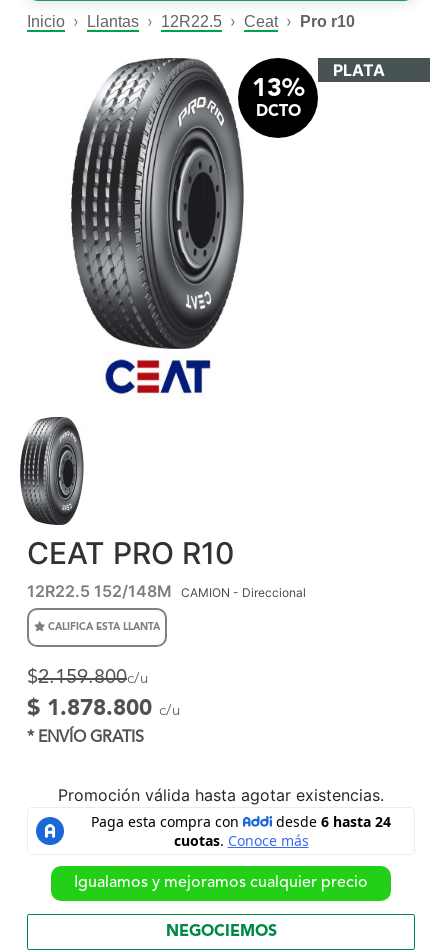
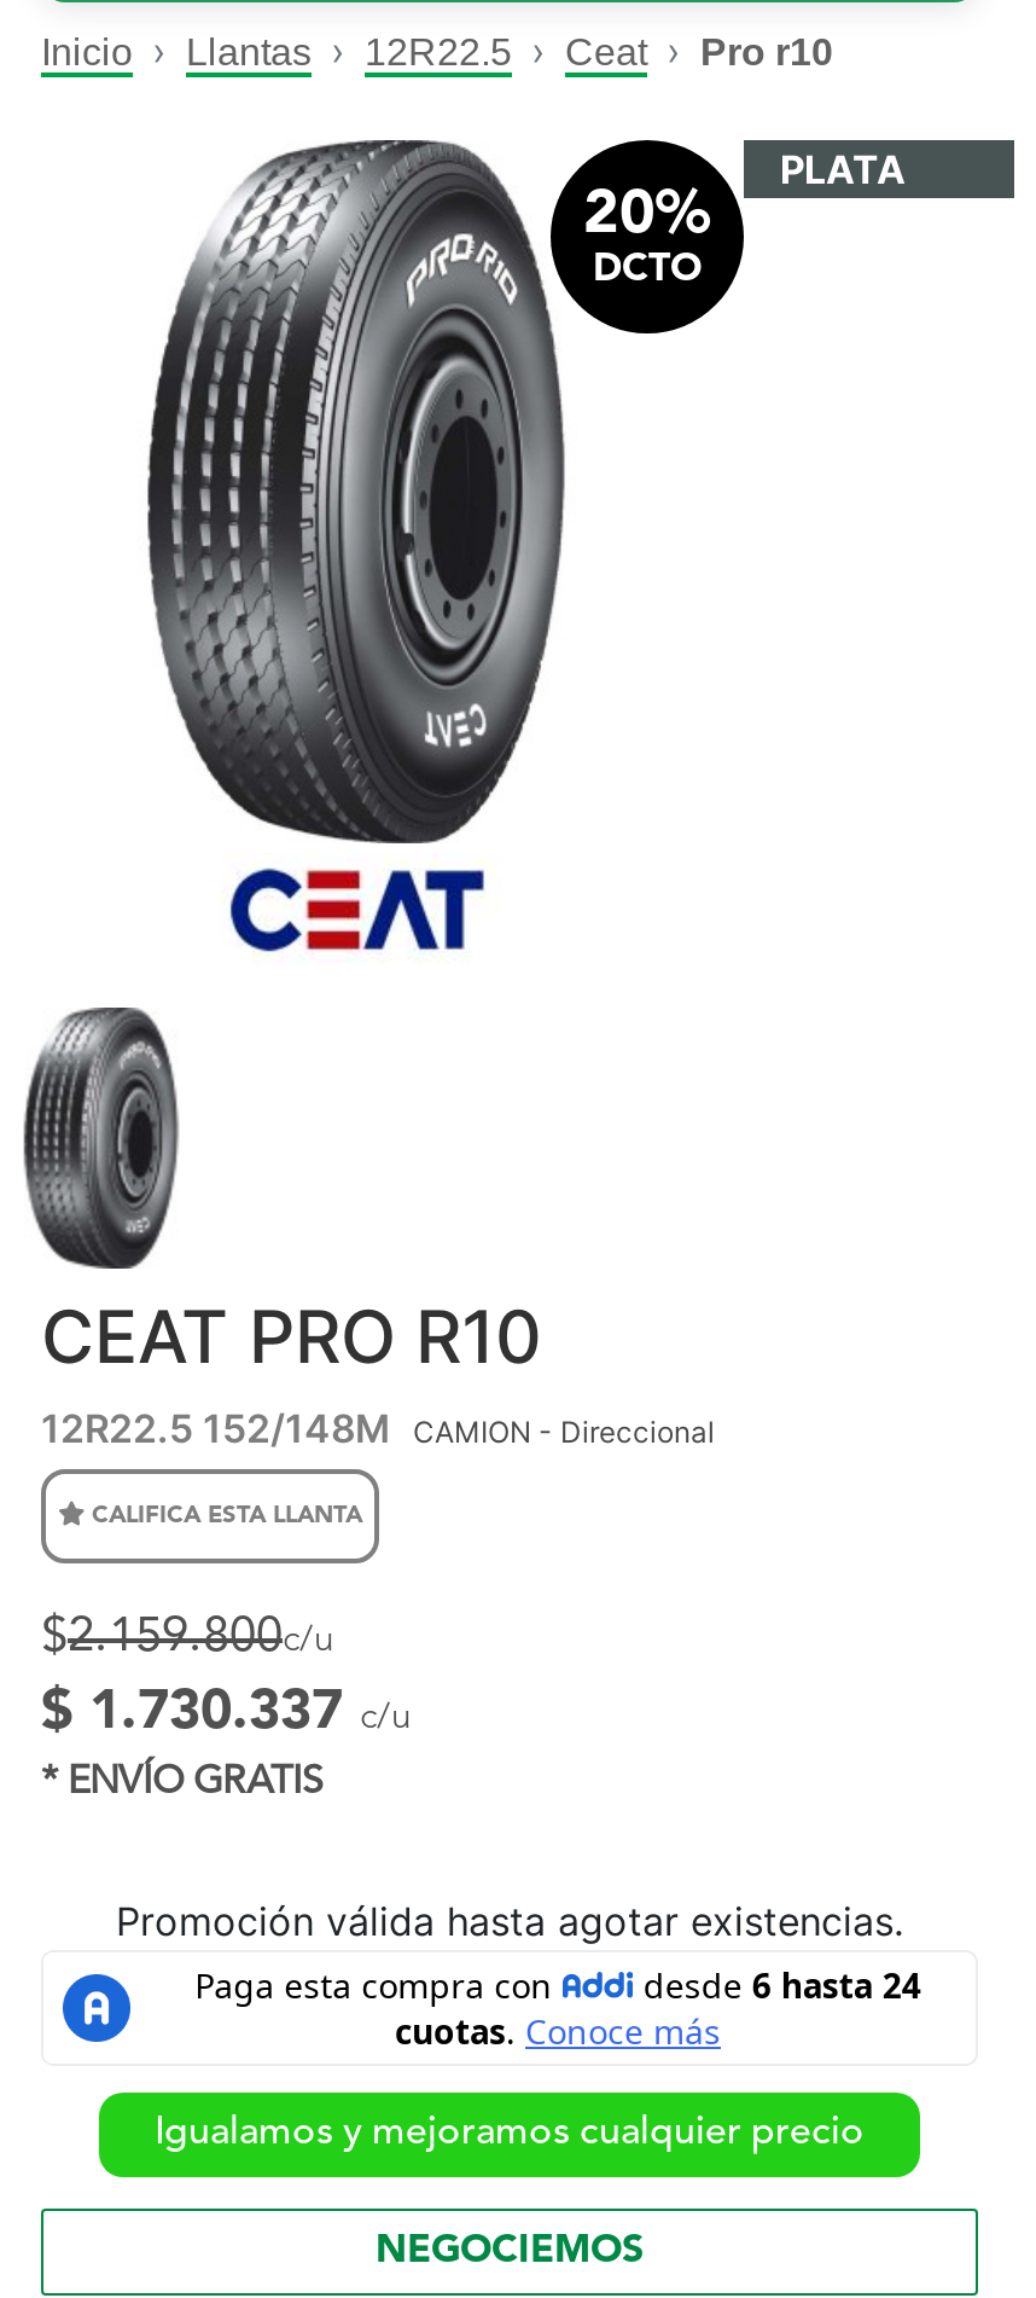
[251,76,304,101] 13% -> [583,185,711,245] 20%
[27,698,180,720] $ 1.878.800 c/u -> [41,1686,411,1739] $ 1.730.337 c/u

